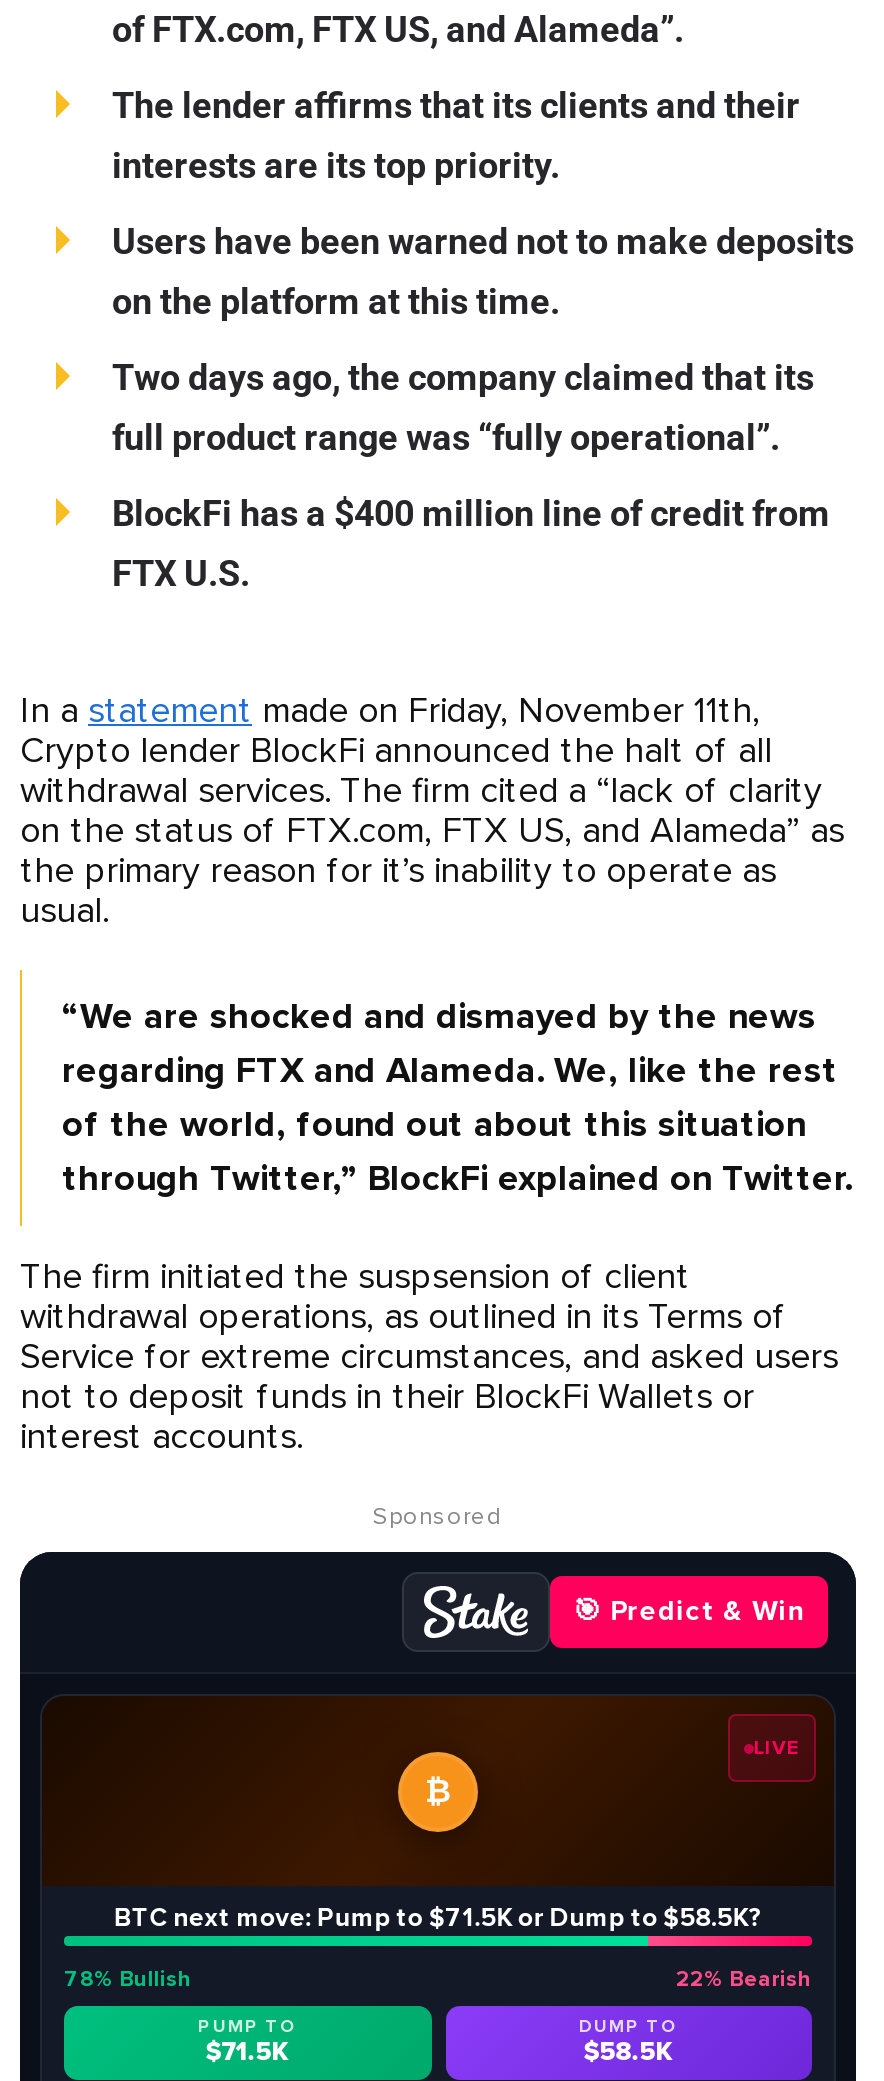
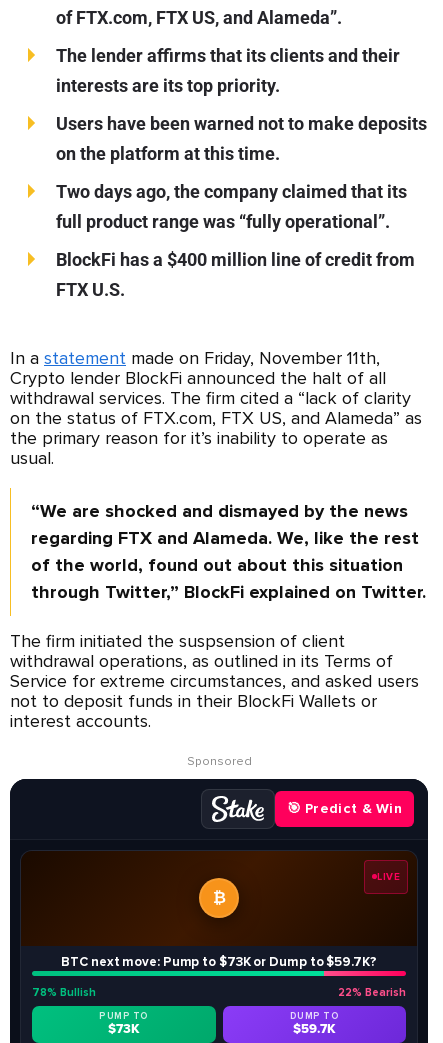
[114,1903,762,1935] BTC next move: Pump to $71.5K or Dump to $58.5K? -> [61,954,377,970] BTC next move: Pump to $73K or Dump to $59.7K?
[206,2037,290,2069] $71.5K -> [108,1021,140,1037] $73K
[584,2037,674,2069] $58.5K -> [293,1021,336,1037] $59.7K

